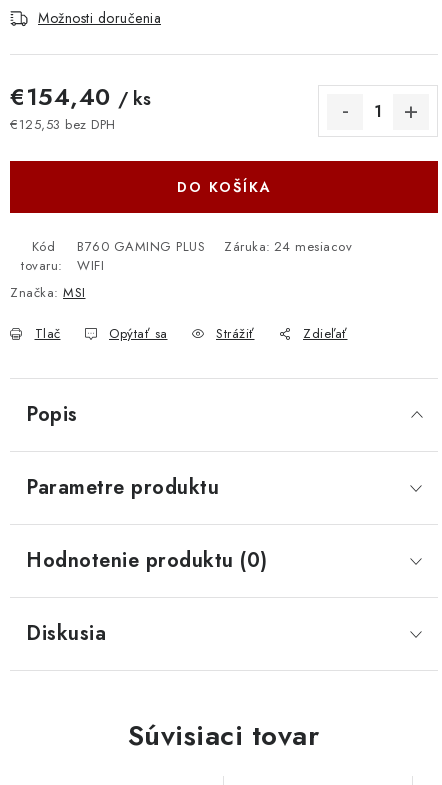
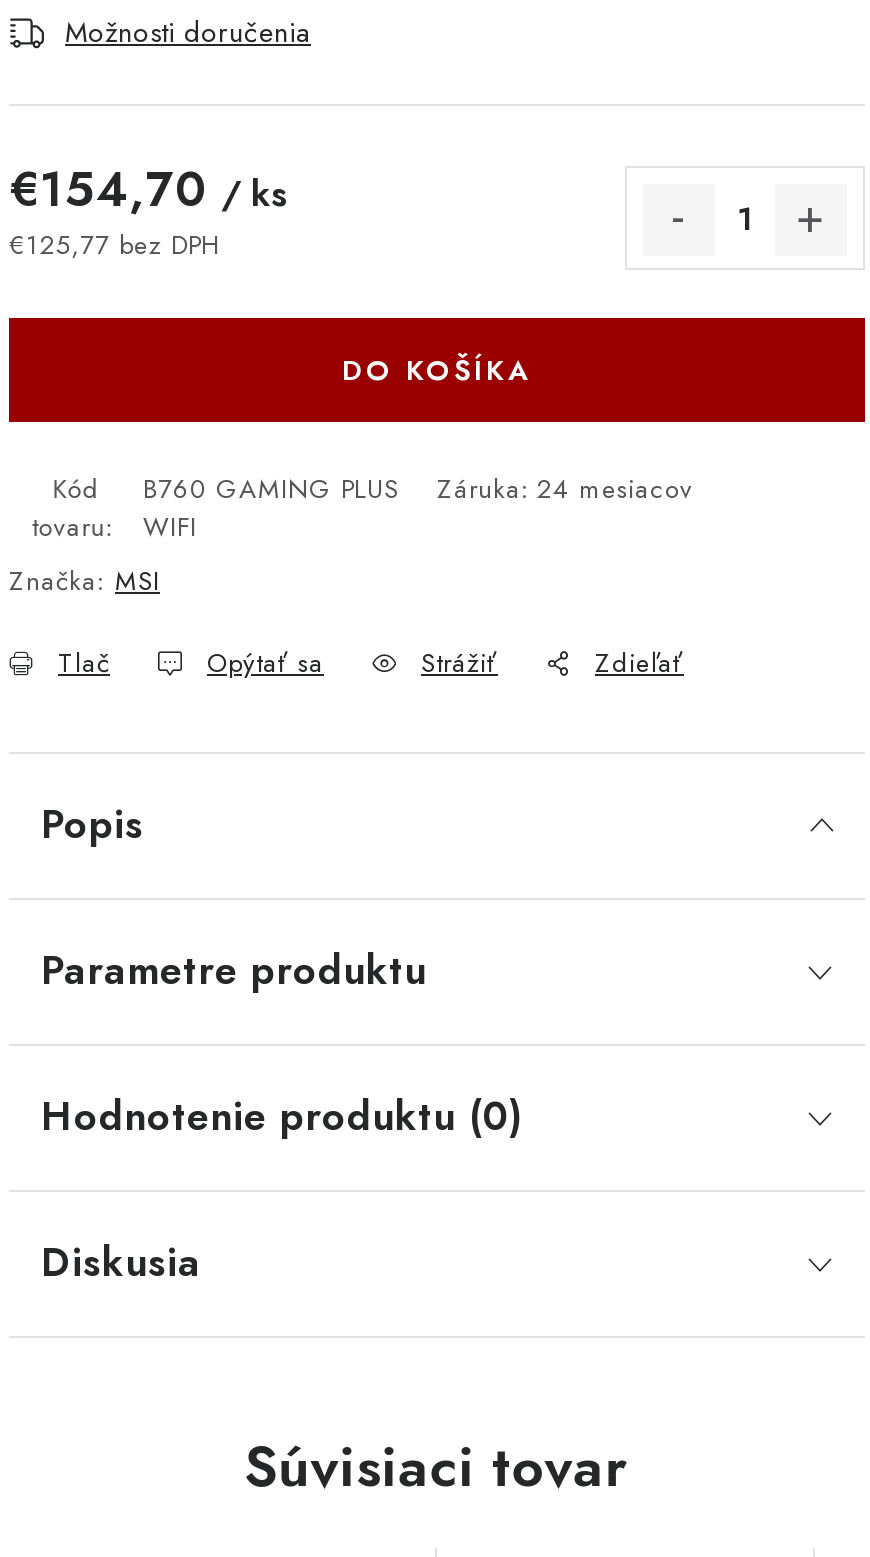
[10,78,151,113] €154,40 / ks -> [9,153,287,223] €154,70 / ks
[10,114,115,133] €125,53 bez DPH -> [9,225,220,263] €125,77 bez DPH

